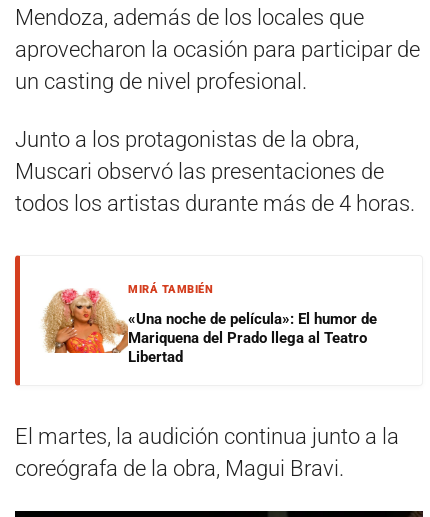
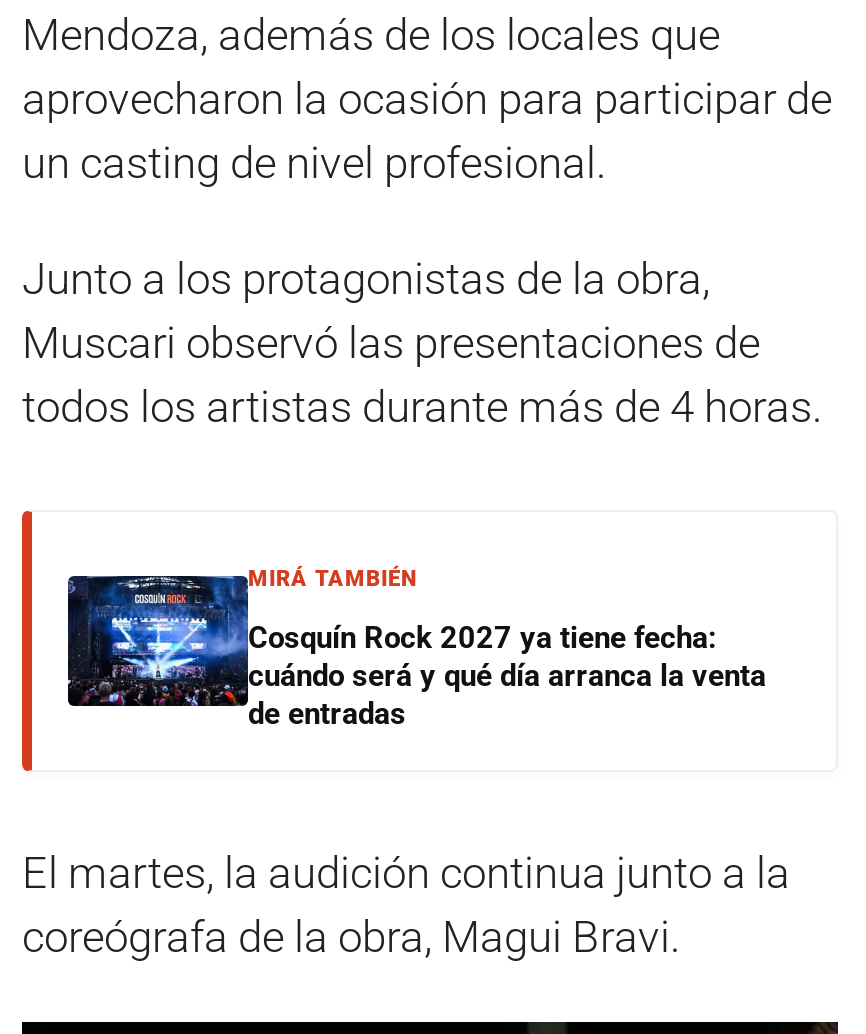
[38,288,377,366] [image] | «Una noche de película»: El humor de | Mariquena del Prado llega al Teatro | Libertad -> [66,574,766,732] [image] | Cosquín Rock 2027 ya tiene fecha: | cuándo será y qué día arranca la venta | de entradas

